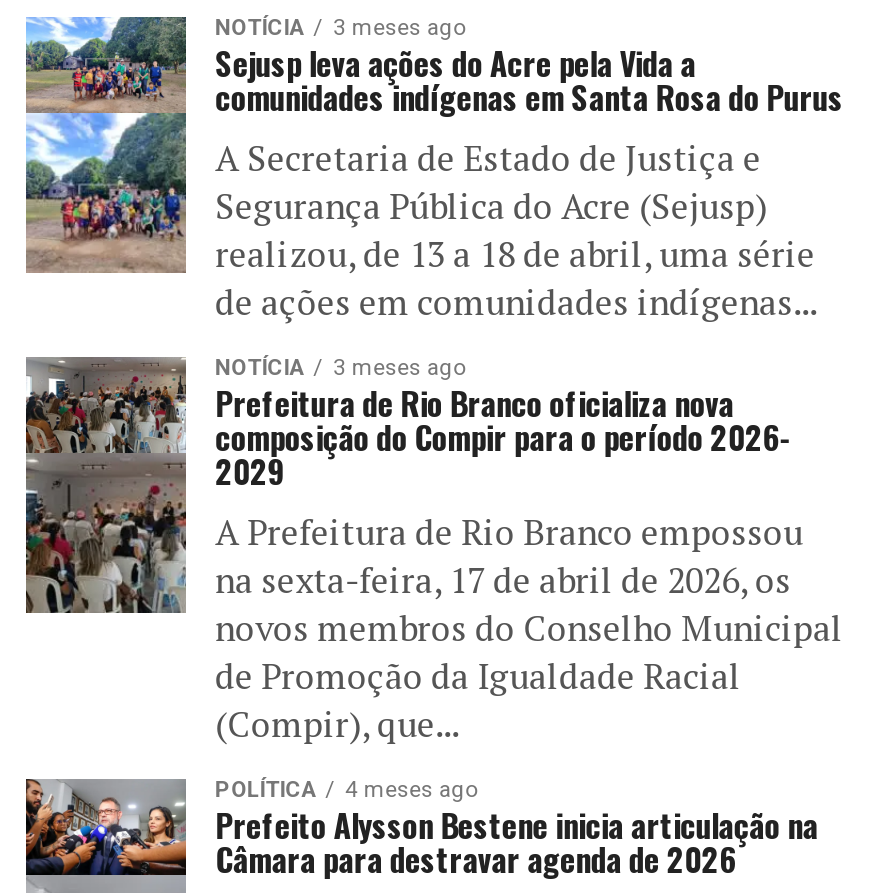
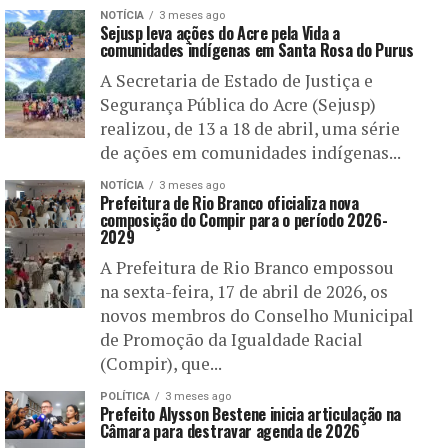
[215,777,477,803] POLÍTICA 4 meses ago -> [100,390,231,403] POLÍTICA 3 meses ago

